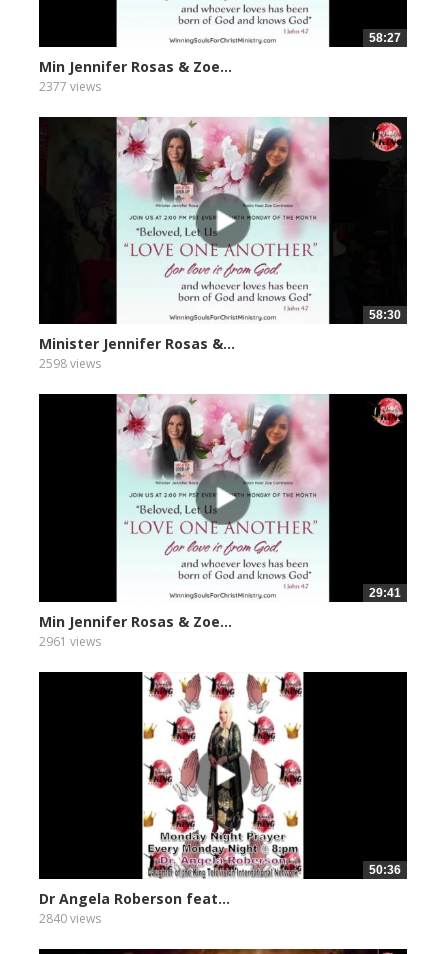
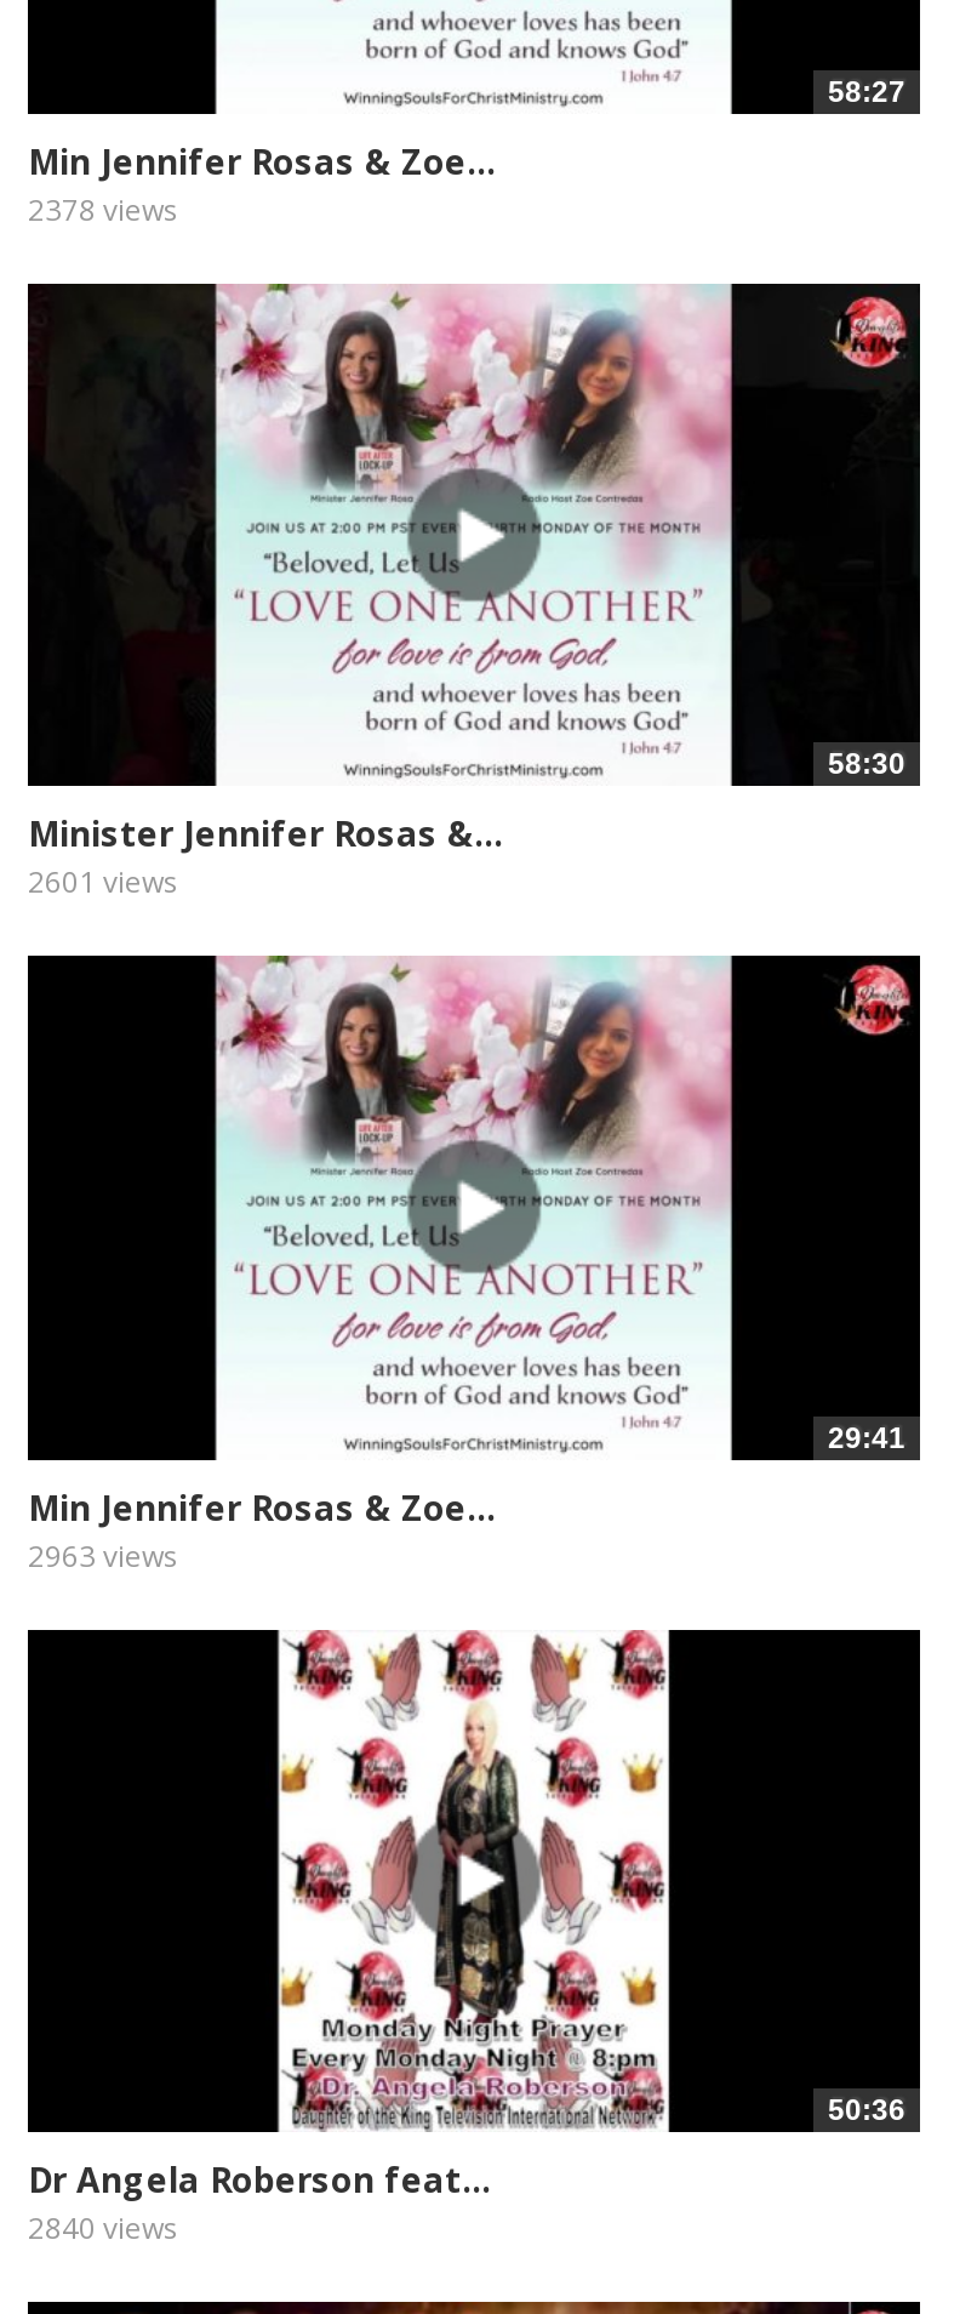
[39,78,101,95] 2377 views -> [28,190,178,231] 2378 views
[39,355,101,372] 2598 views -> [28,862,178,904] 2601 views
[39,633,101,650] 2961 views -> [28,1534,178,1576] 2963 views

